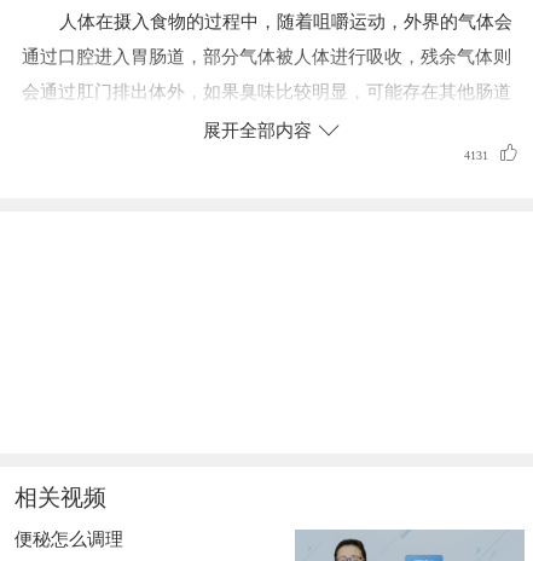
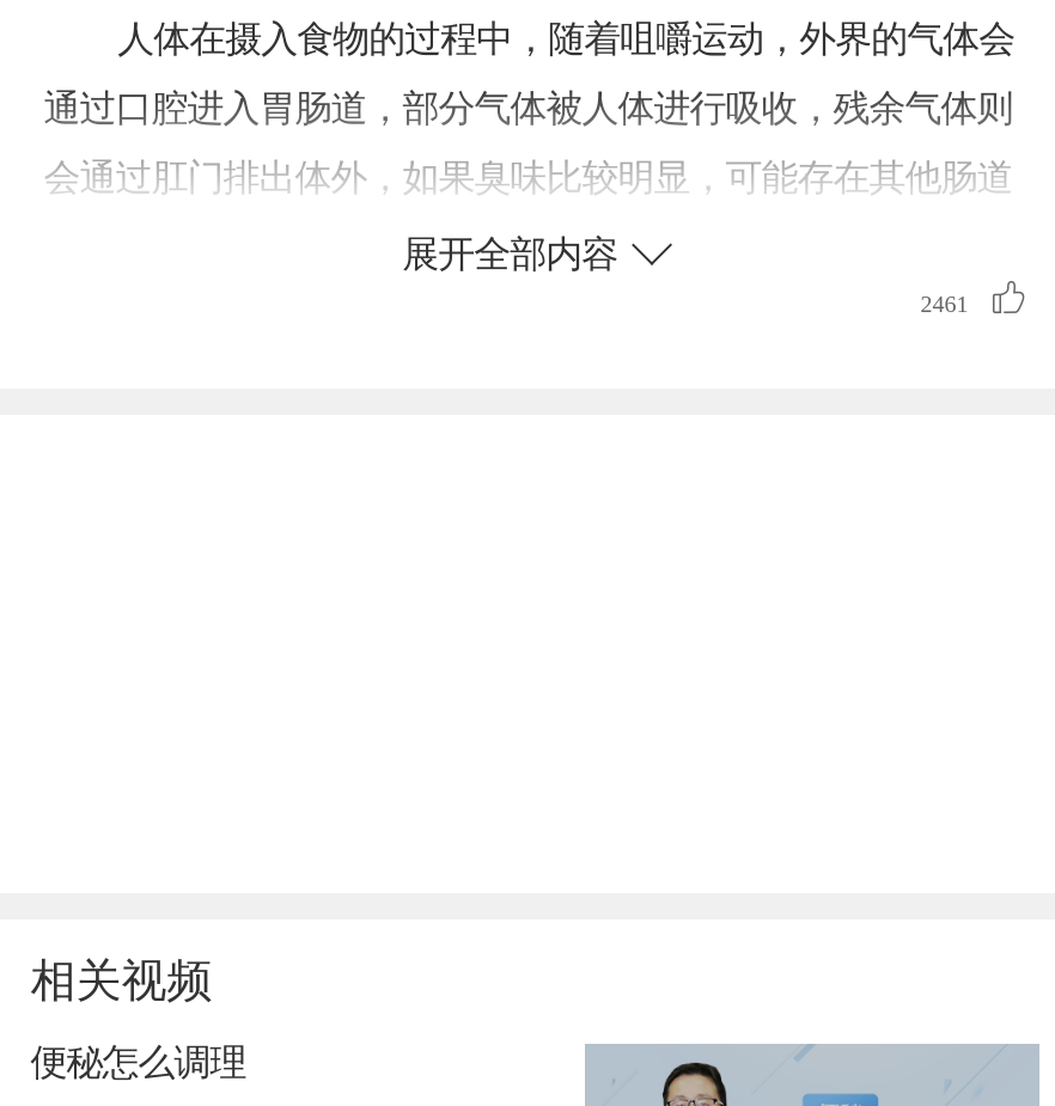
[464,149,489,163] 4131 -> [920,292,968,318] 2461

